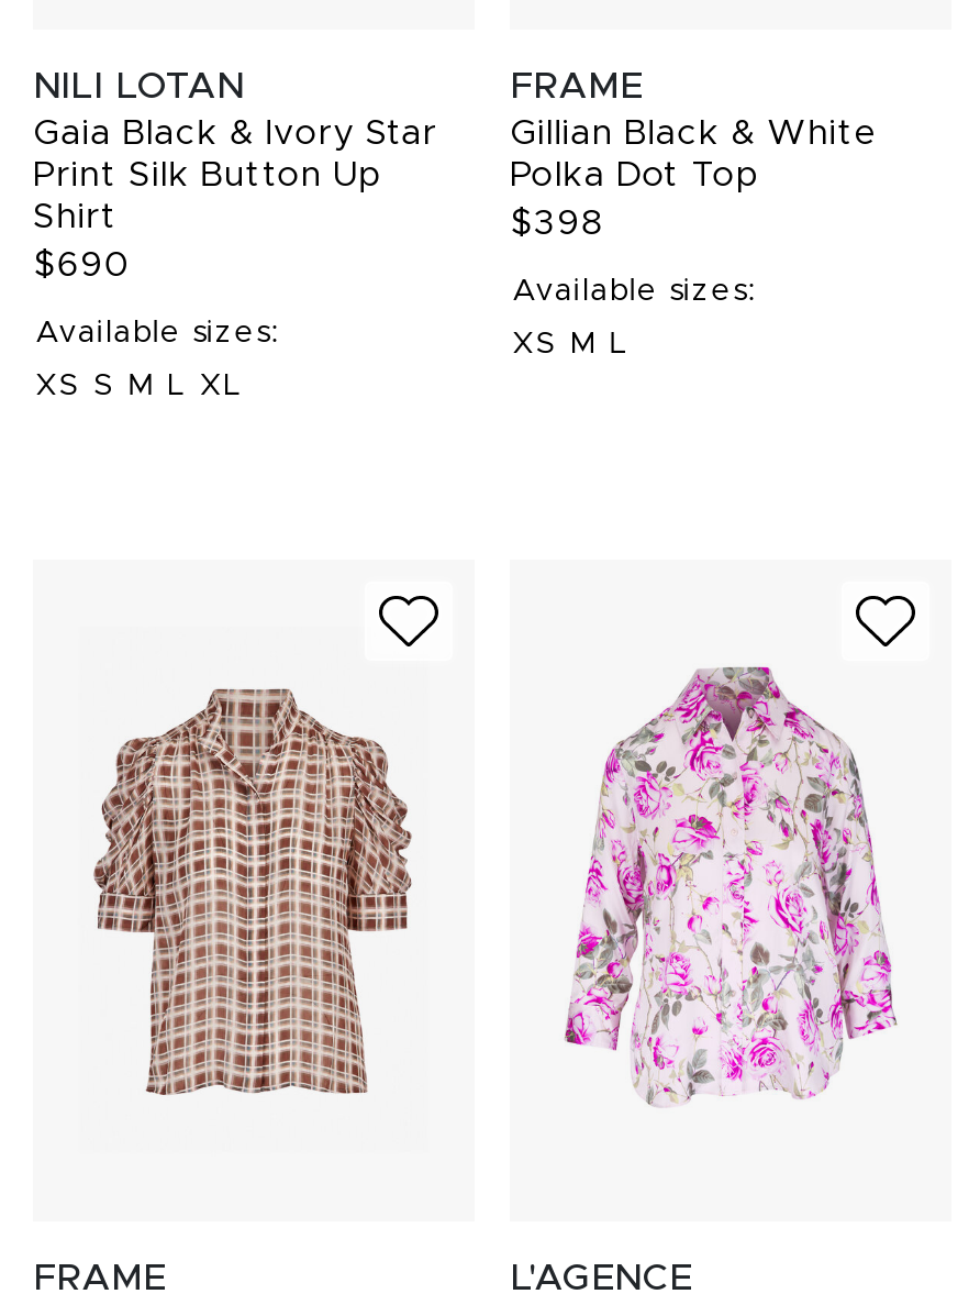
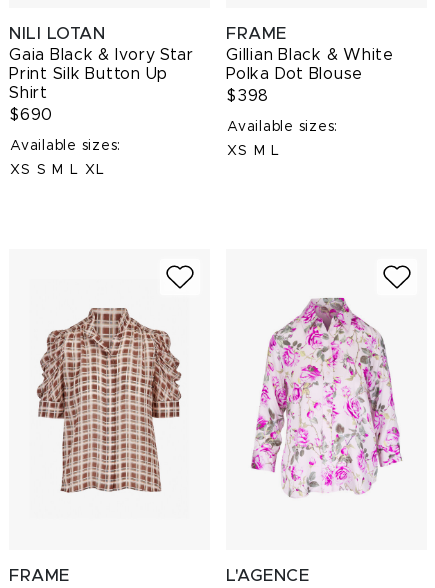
[510,156,760,191] Polka Dot Top -> [226,65,363,81] Polka Dot Blouse

